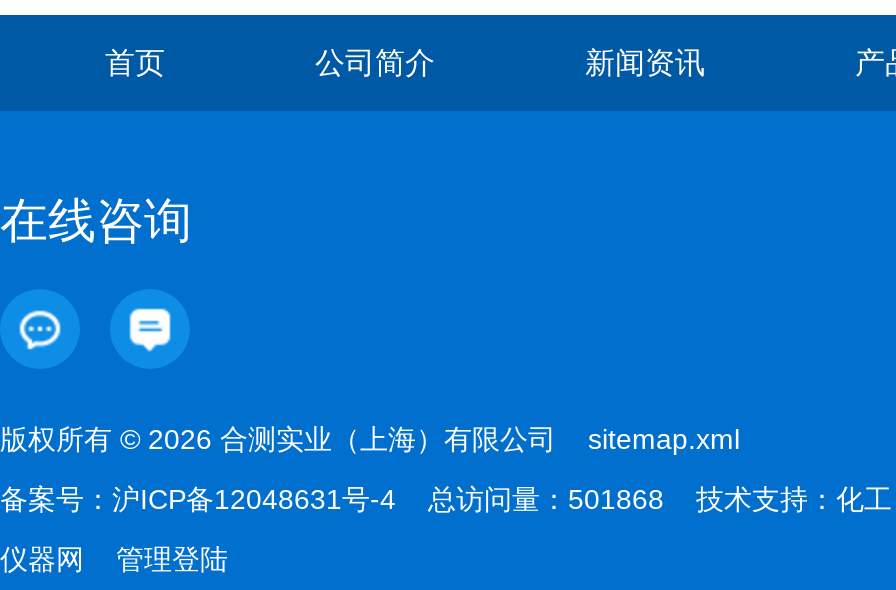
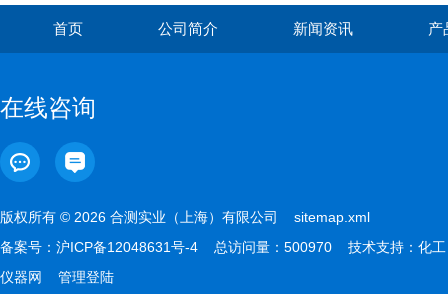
[0,483,892,515] 备案号：沪ICP备12048631号-4总访问量：501868 技术支持：化工 -> [0,239,446,255] 备案号：沪ICP备12048631号-4总访问量：500970 技术支持：化工

